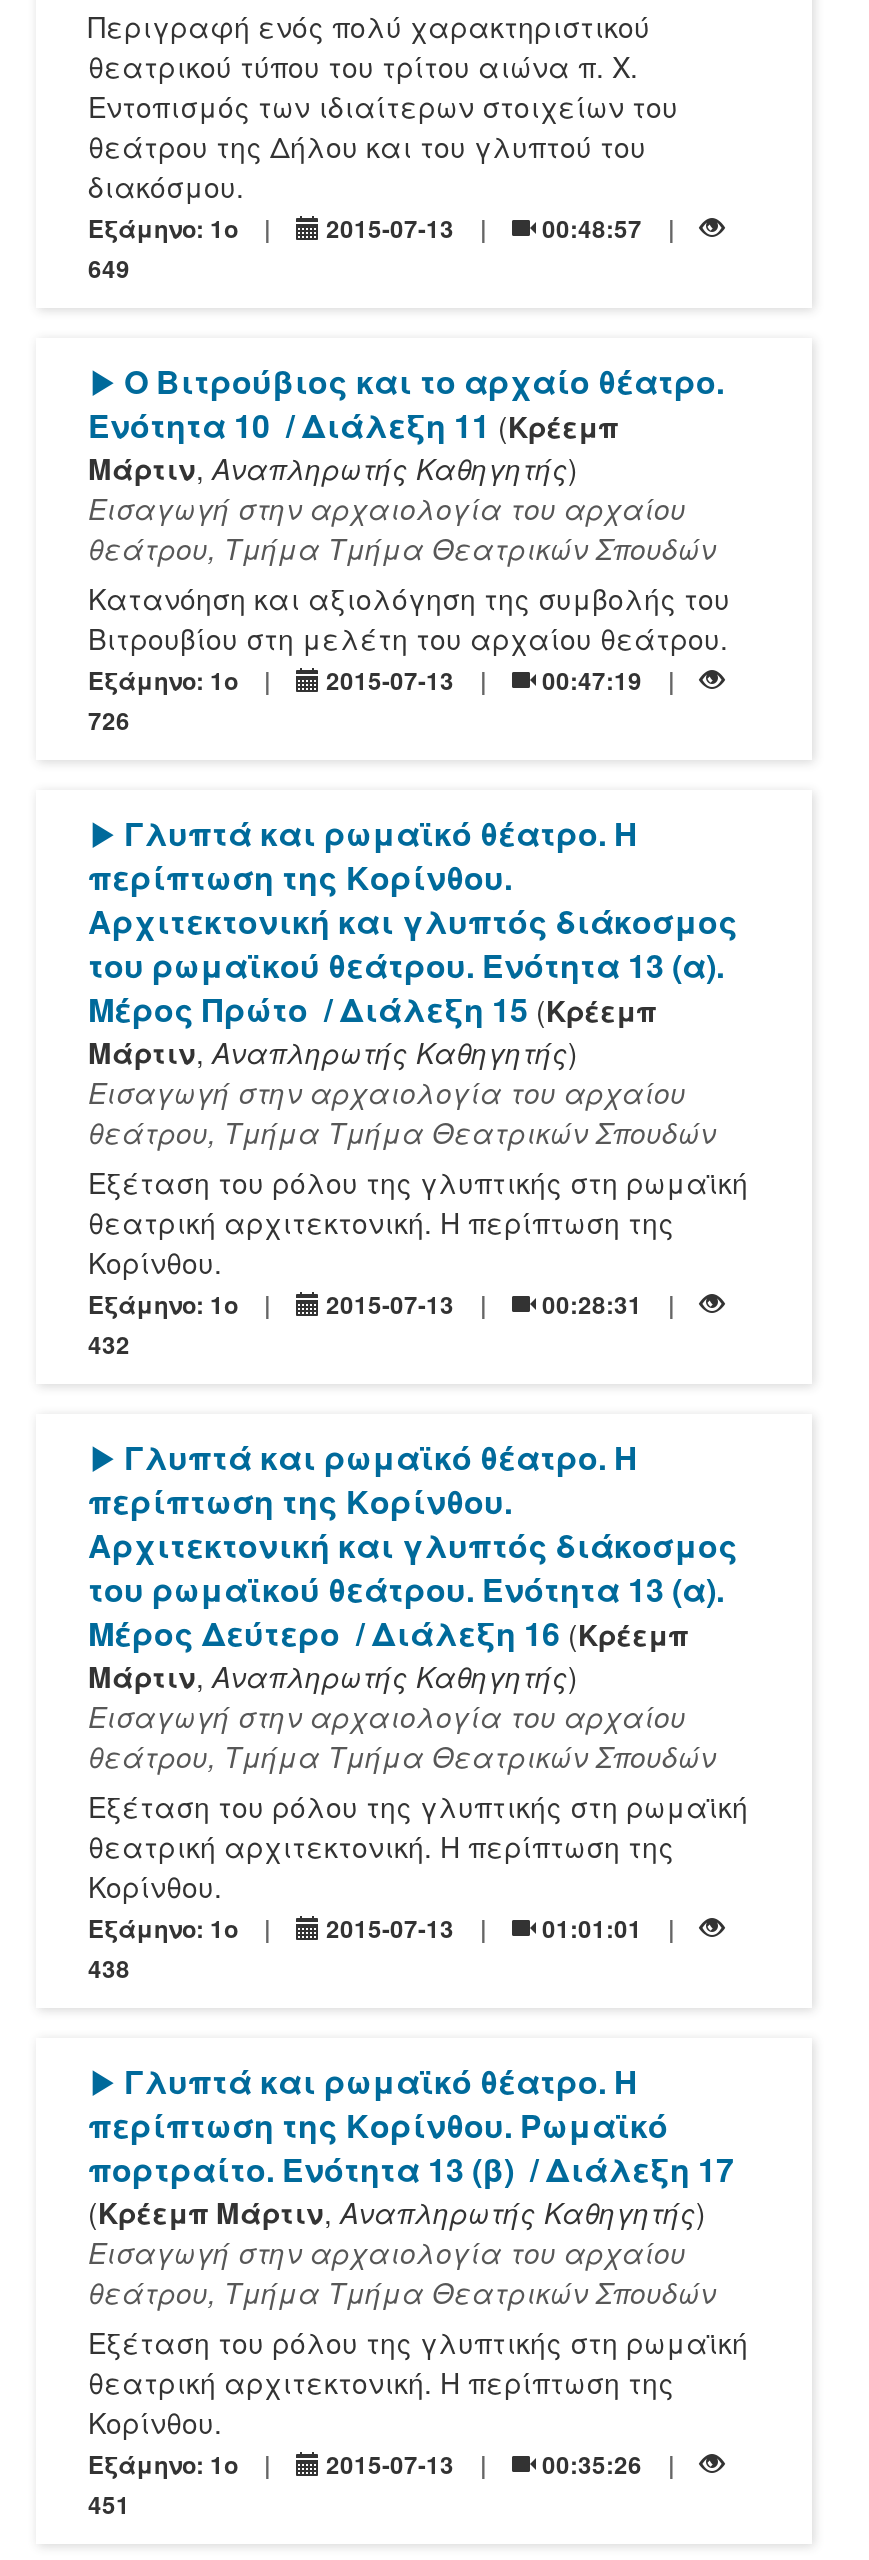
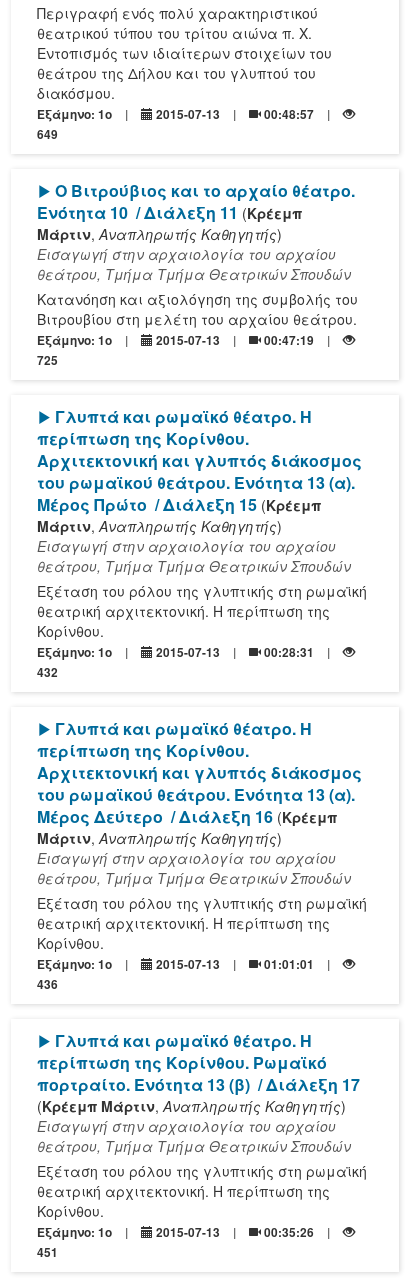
[88,705,130,739] 726 -> [37,352,58,369] 725
[88,1953,130,1987] 438 -> [37,976,58,993] 436

